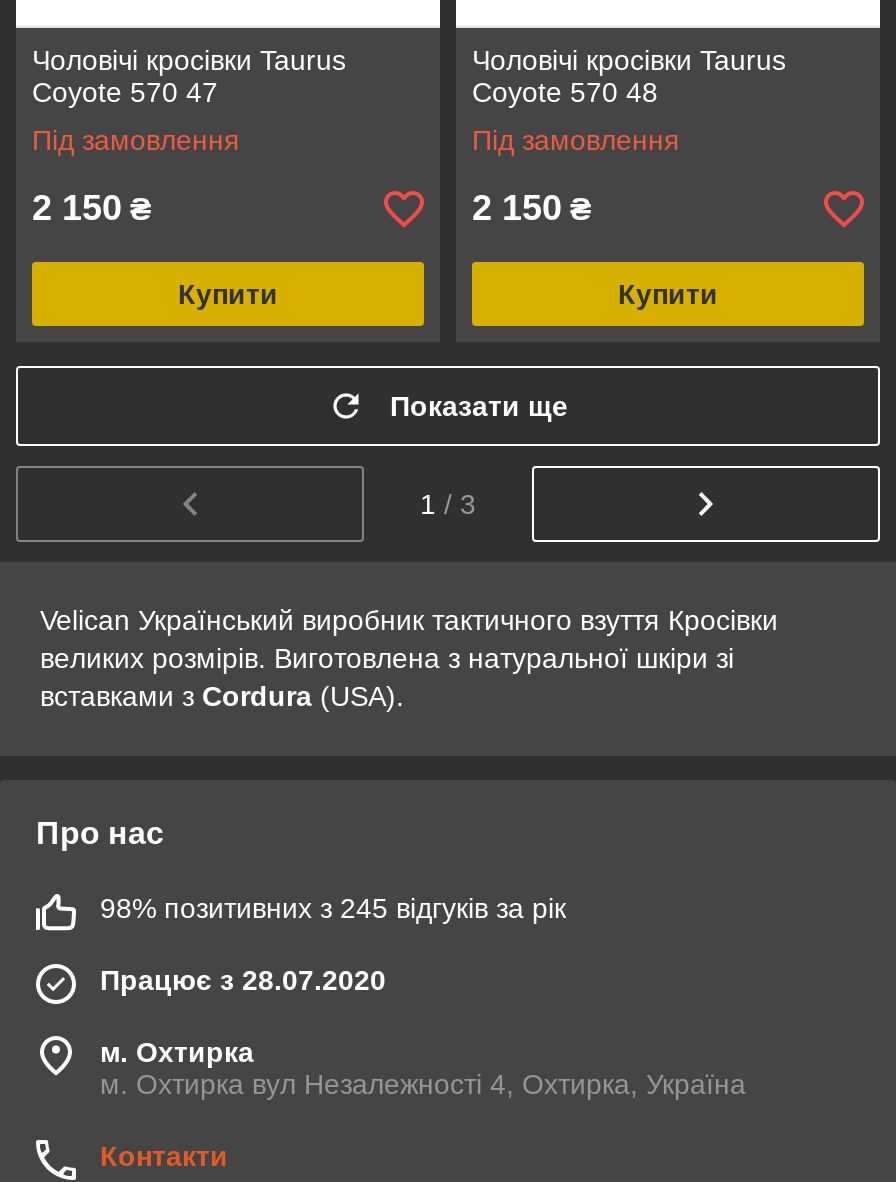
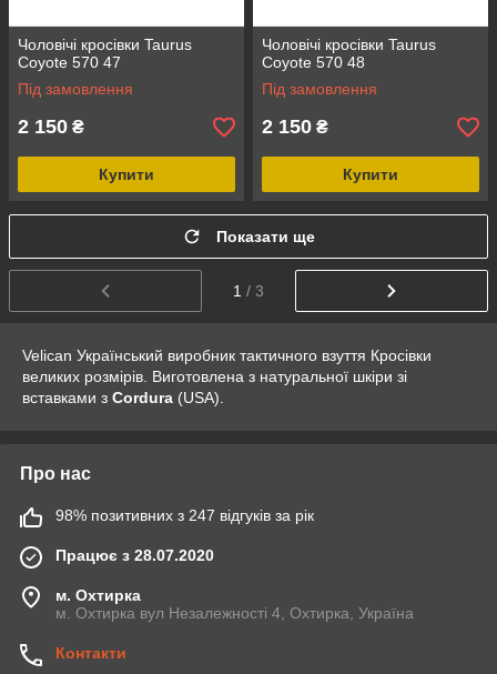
[100,892,566,924] 98% позитивних з 245 відгуків за рік -> [55,506,314,524] 98% позитивних з 247 відгуків за рік

